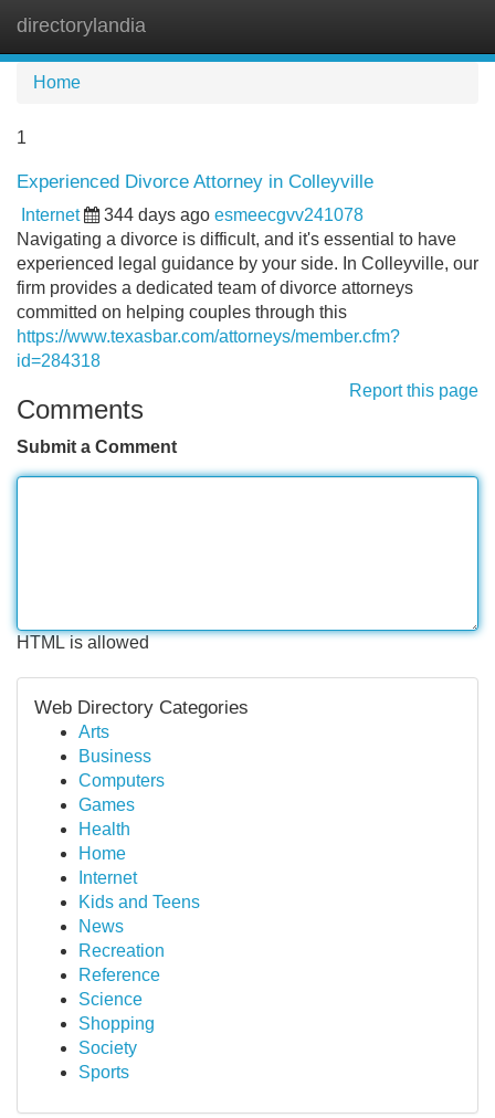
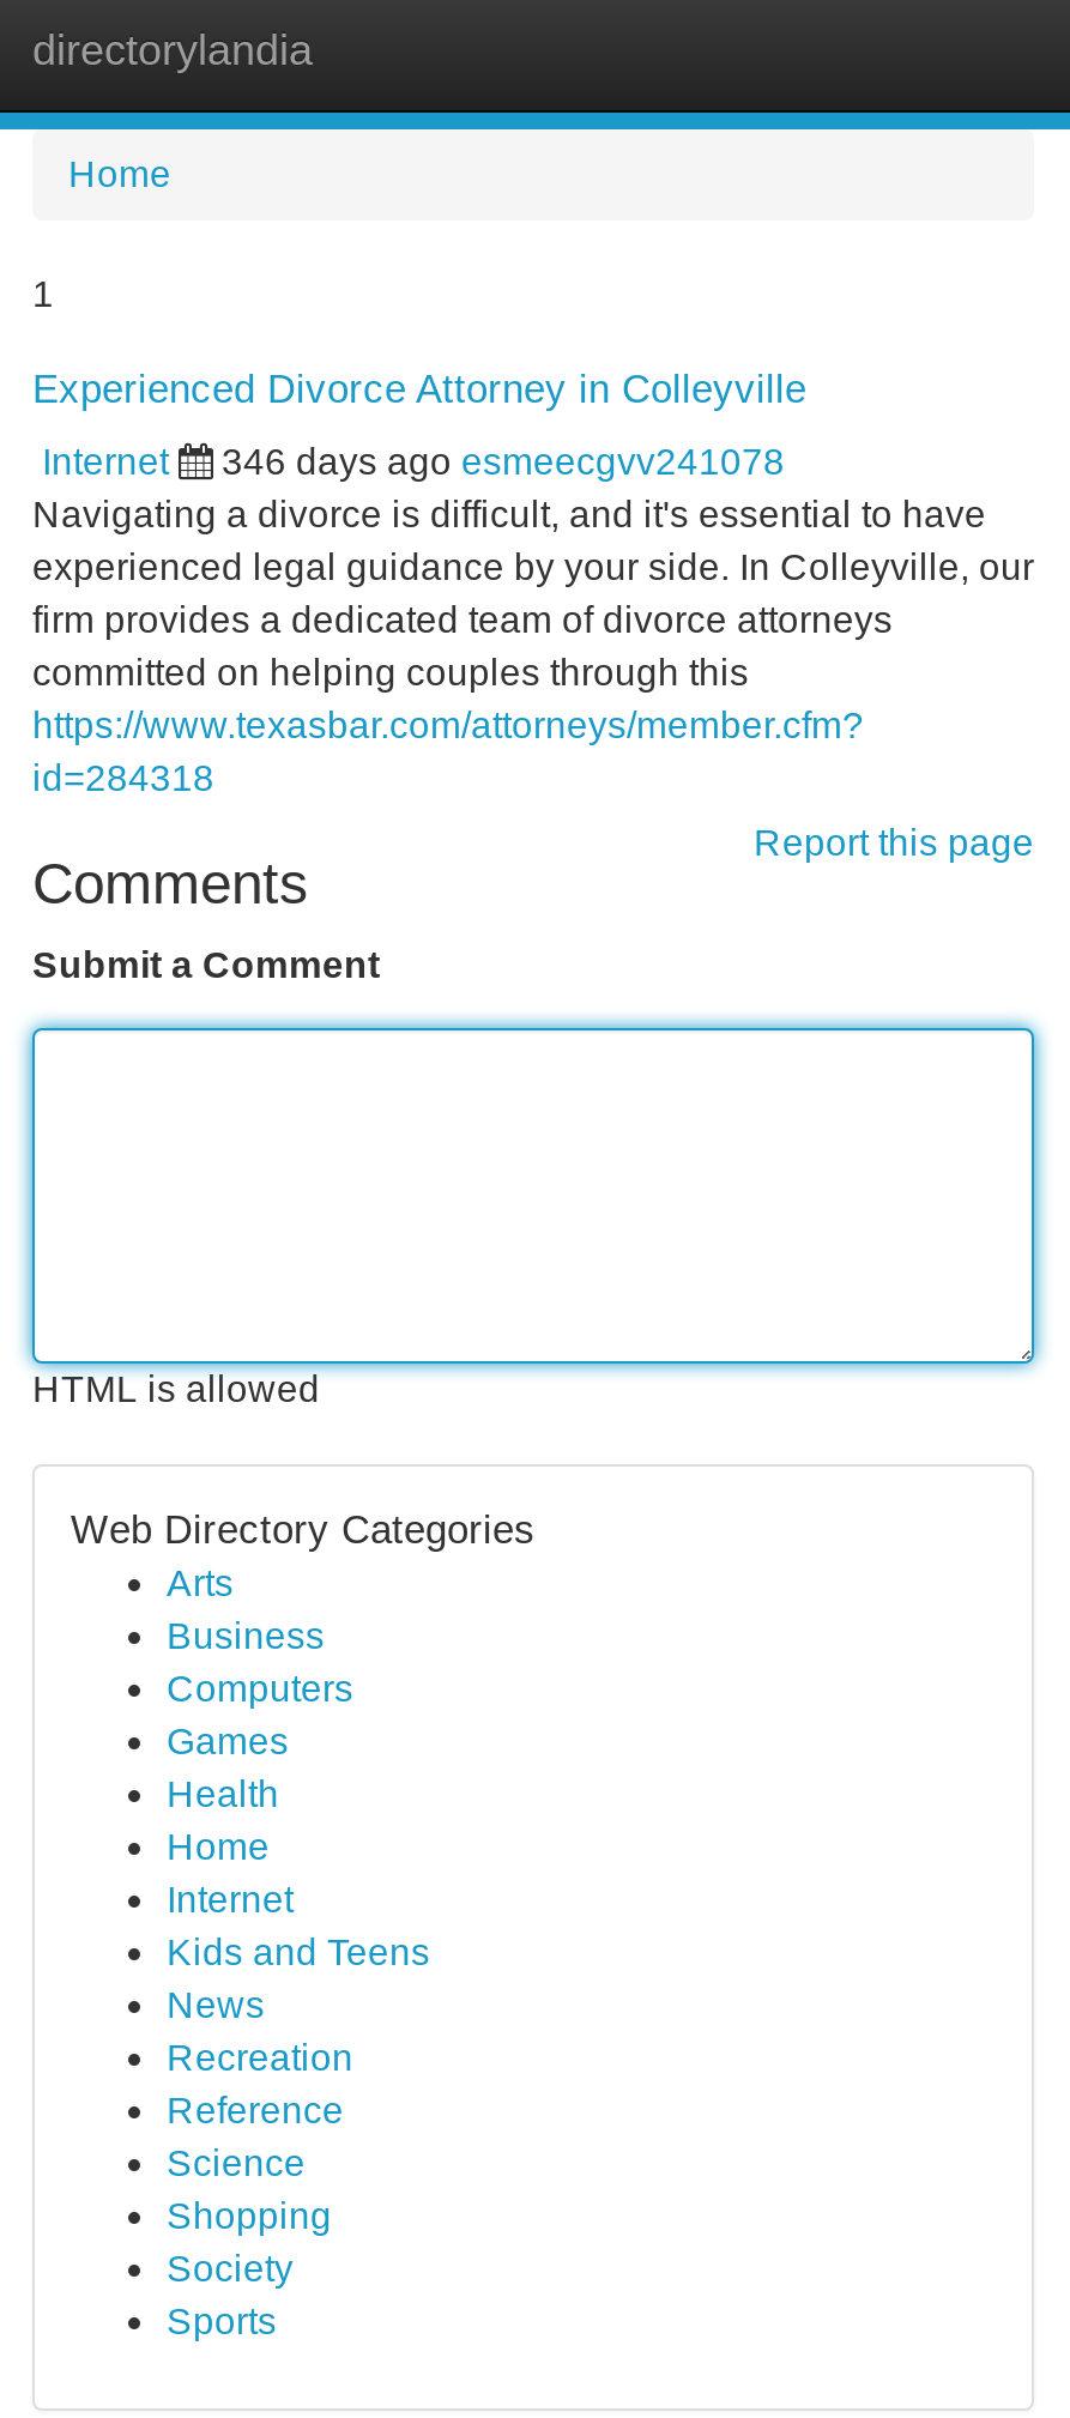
[104,205,364,224] 344 days ago esmeecgvv241078 -> [222,441,785,482] 346 days ago esmeecgvv241078

